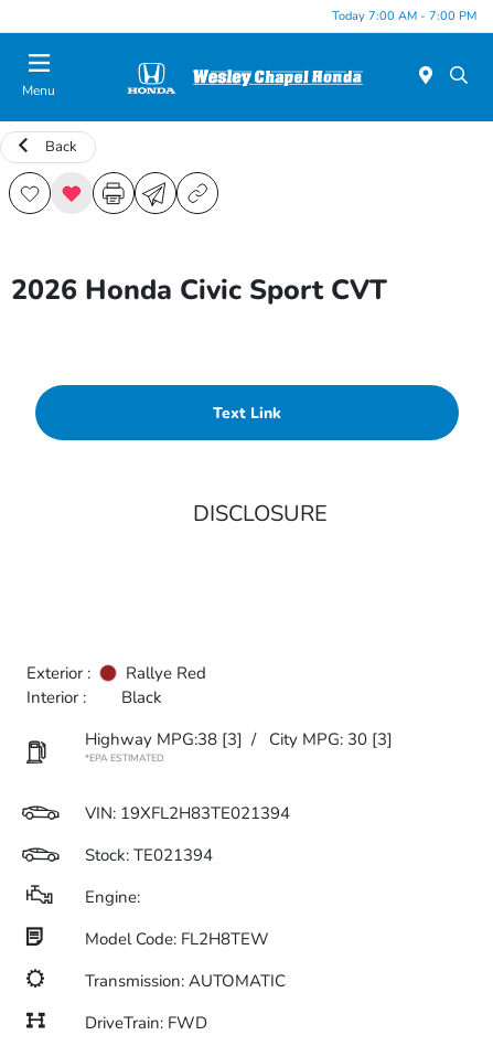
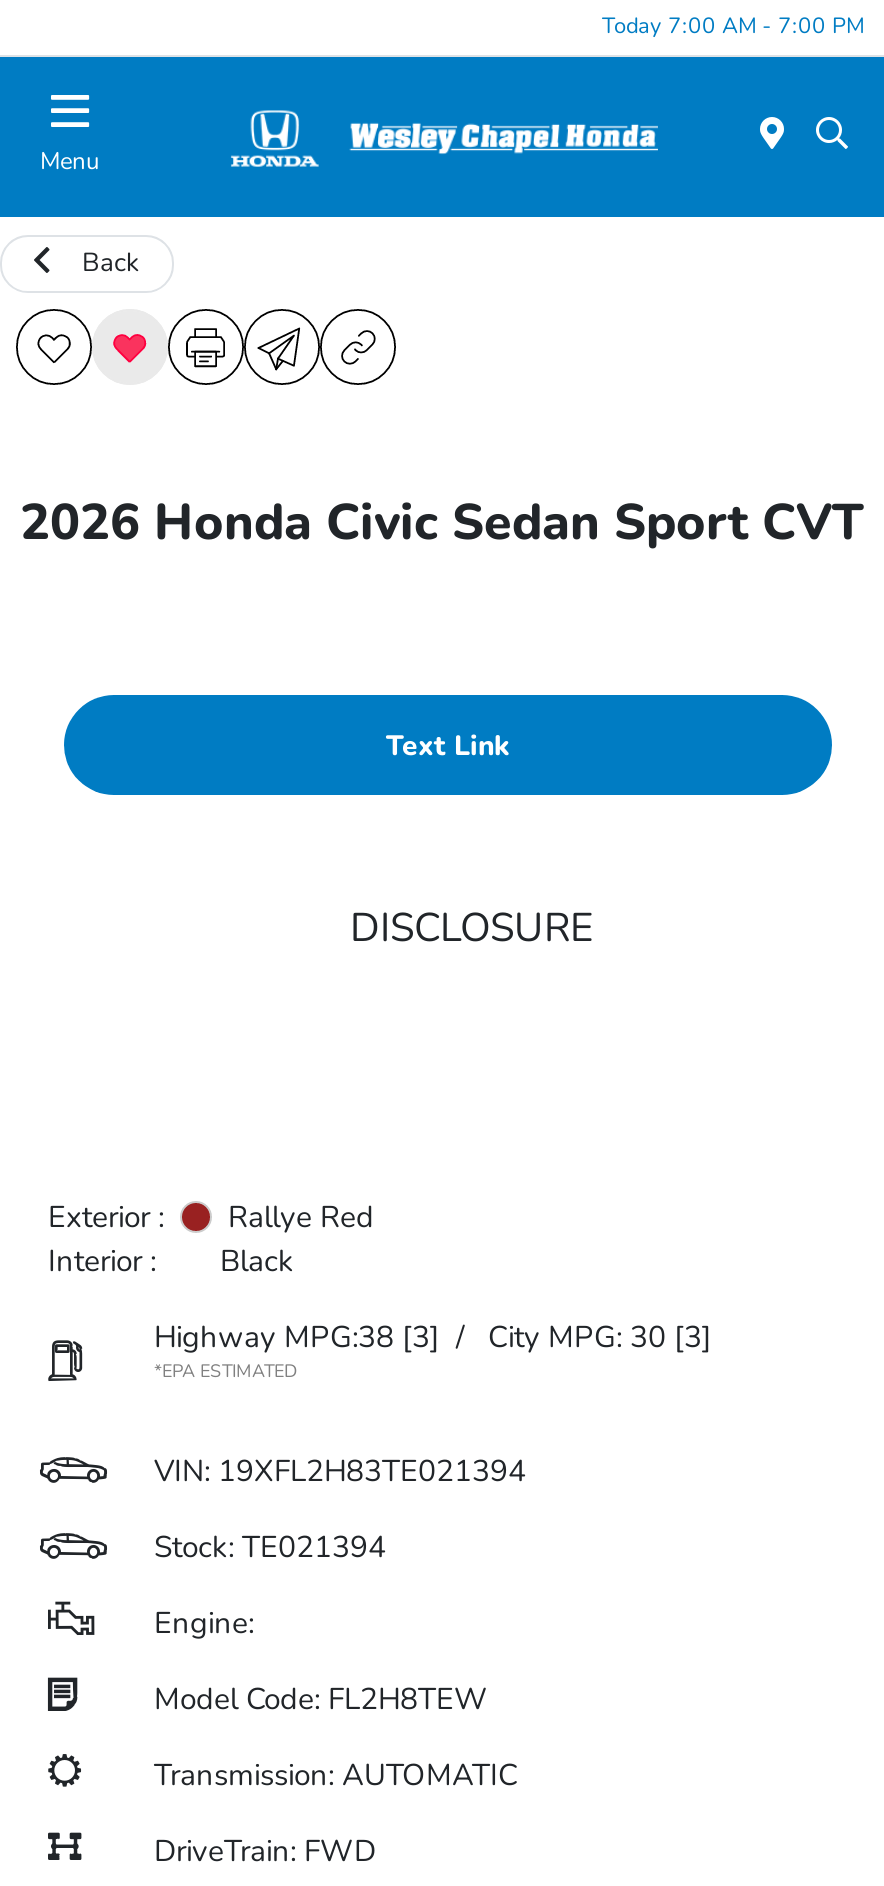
[11,271,387,309] 2026 Honda Civic Sport CVT -> [20,489,864,557] 2026 Honda Civic Sedan Sport CVT

